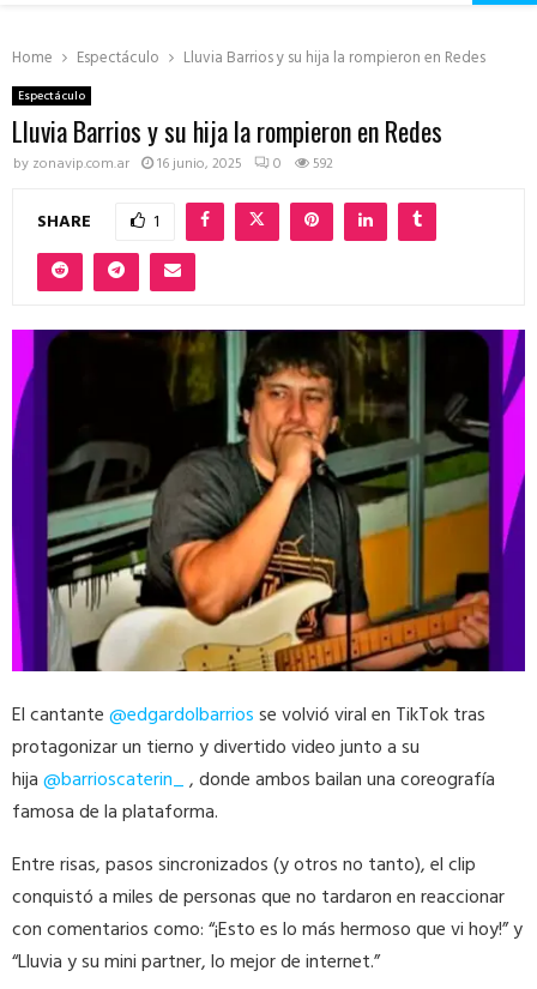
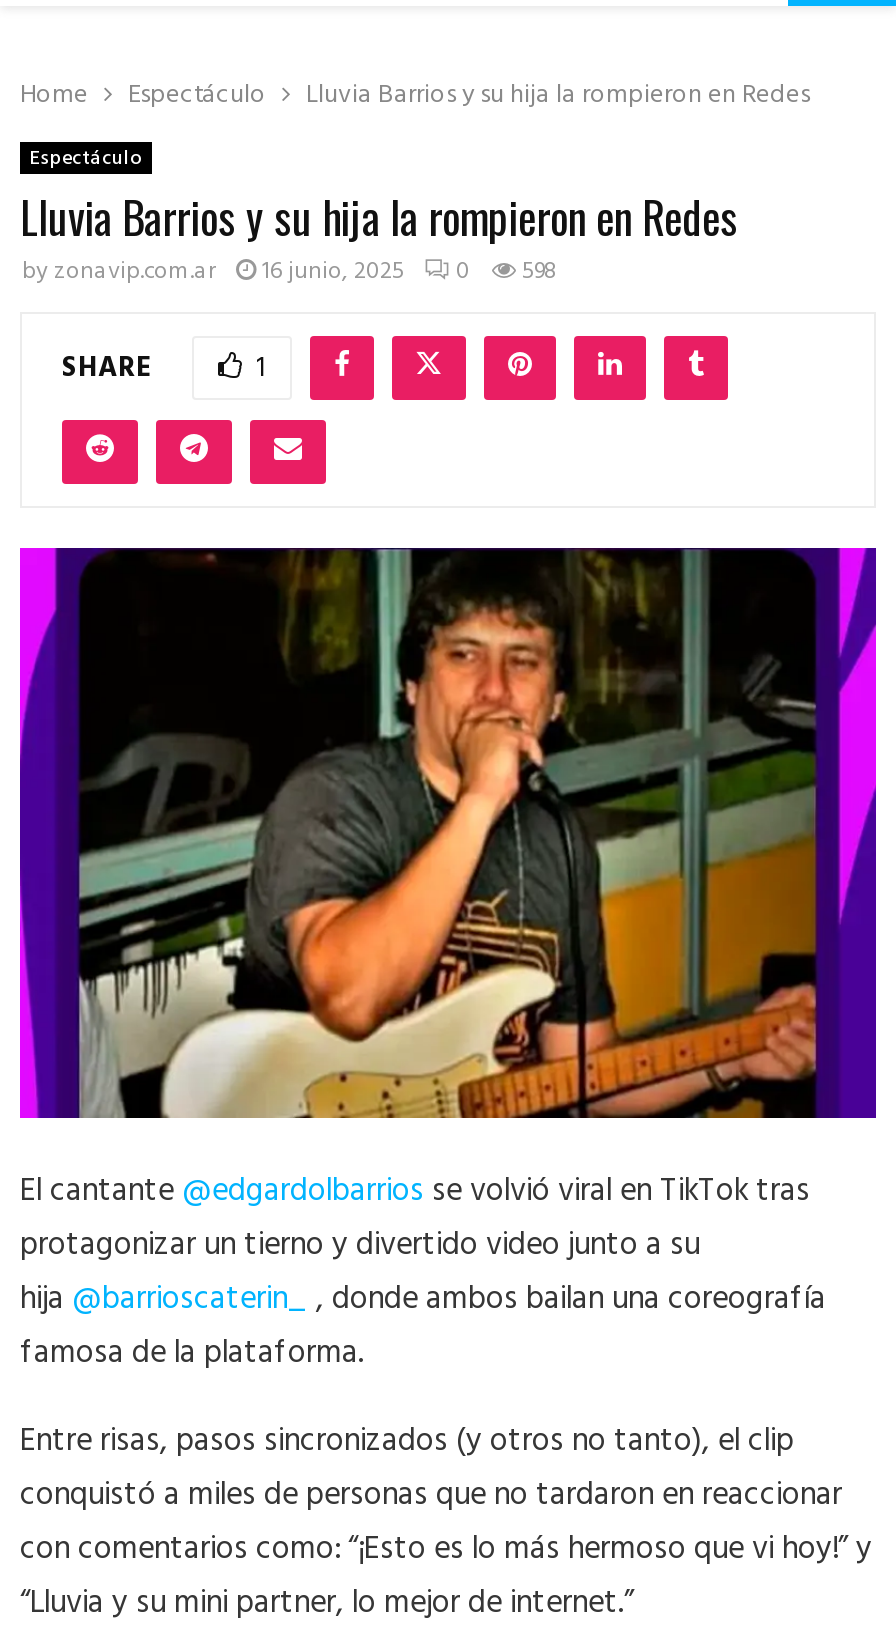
[13,152,333,176] by zonavip.com.ar 16 junio, 2025 0 592 -> [22,252,558,292] by zonavip.com.ar 16 junio, 2025 0 598

